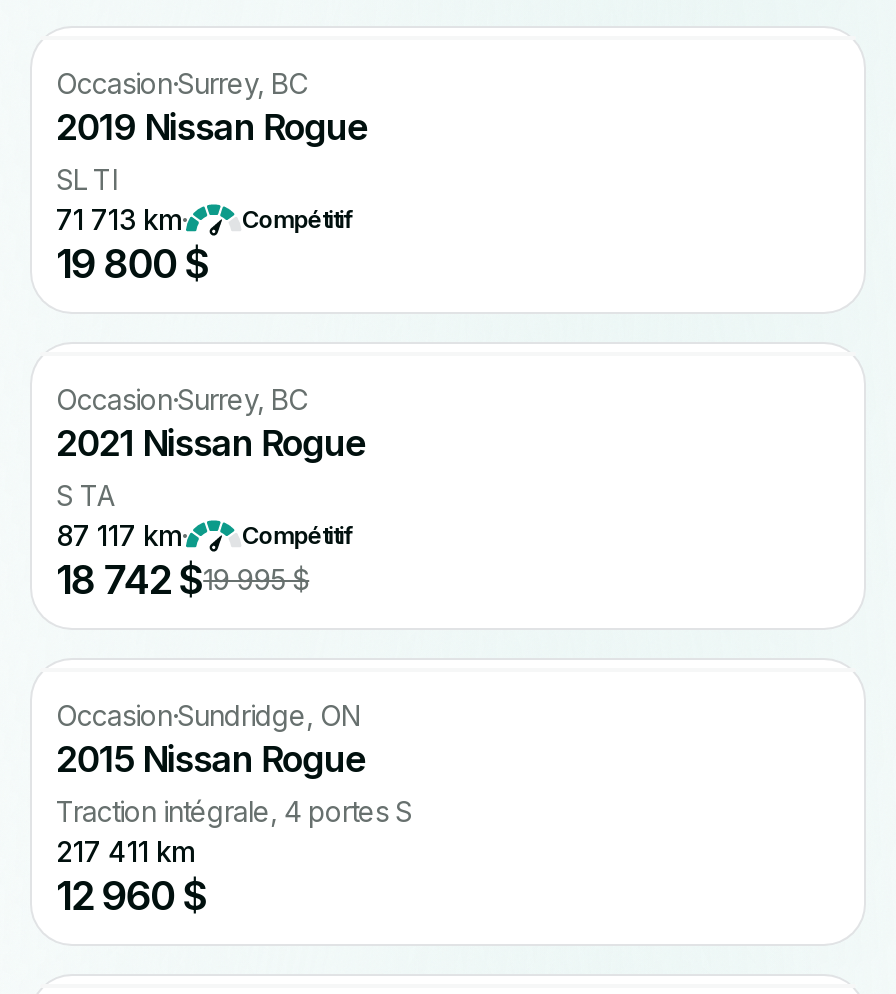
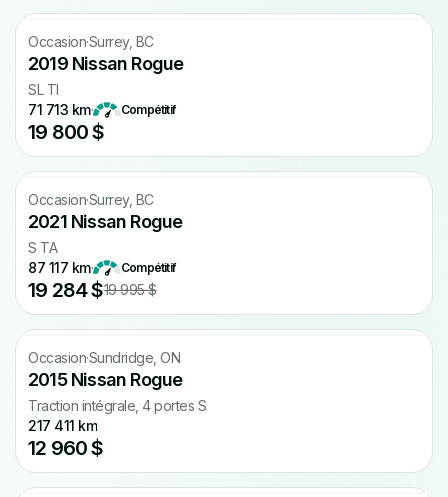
[56,556,309,604] 18 742 $19 995 $ -> [28,278,157,302] 19 284 $19 995 $

